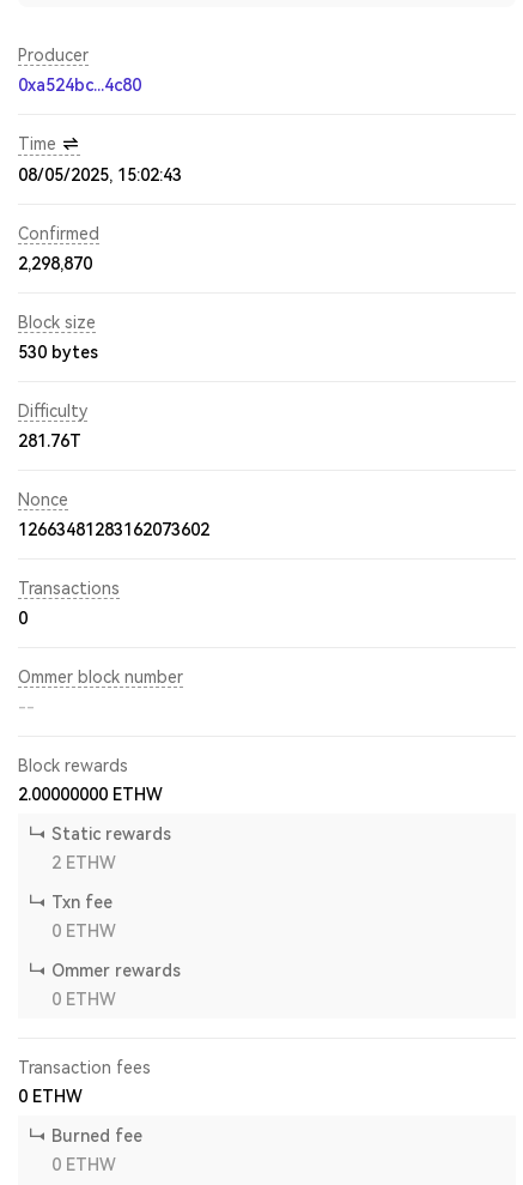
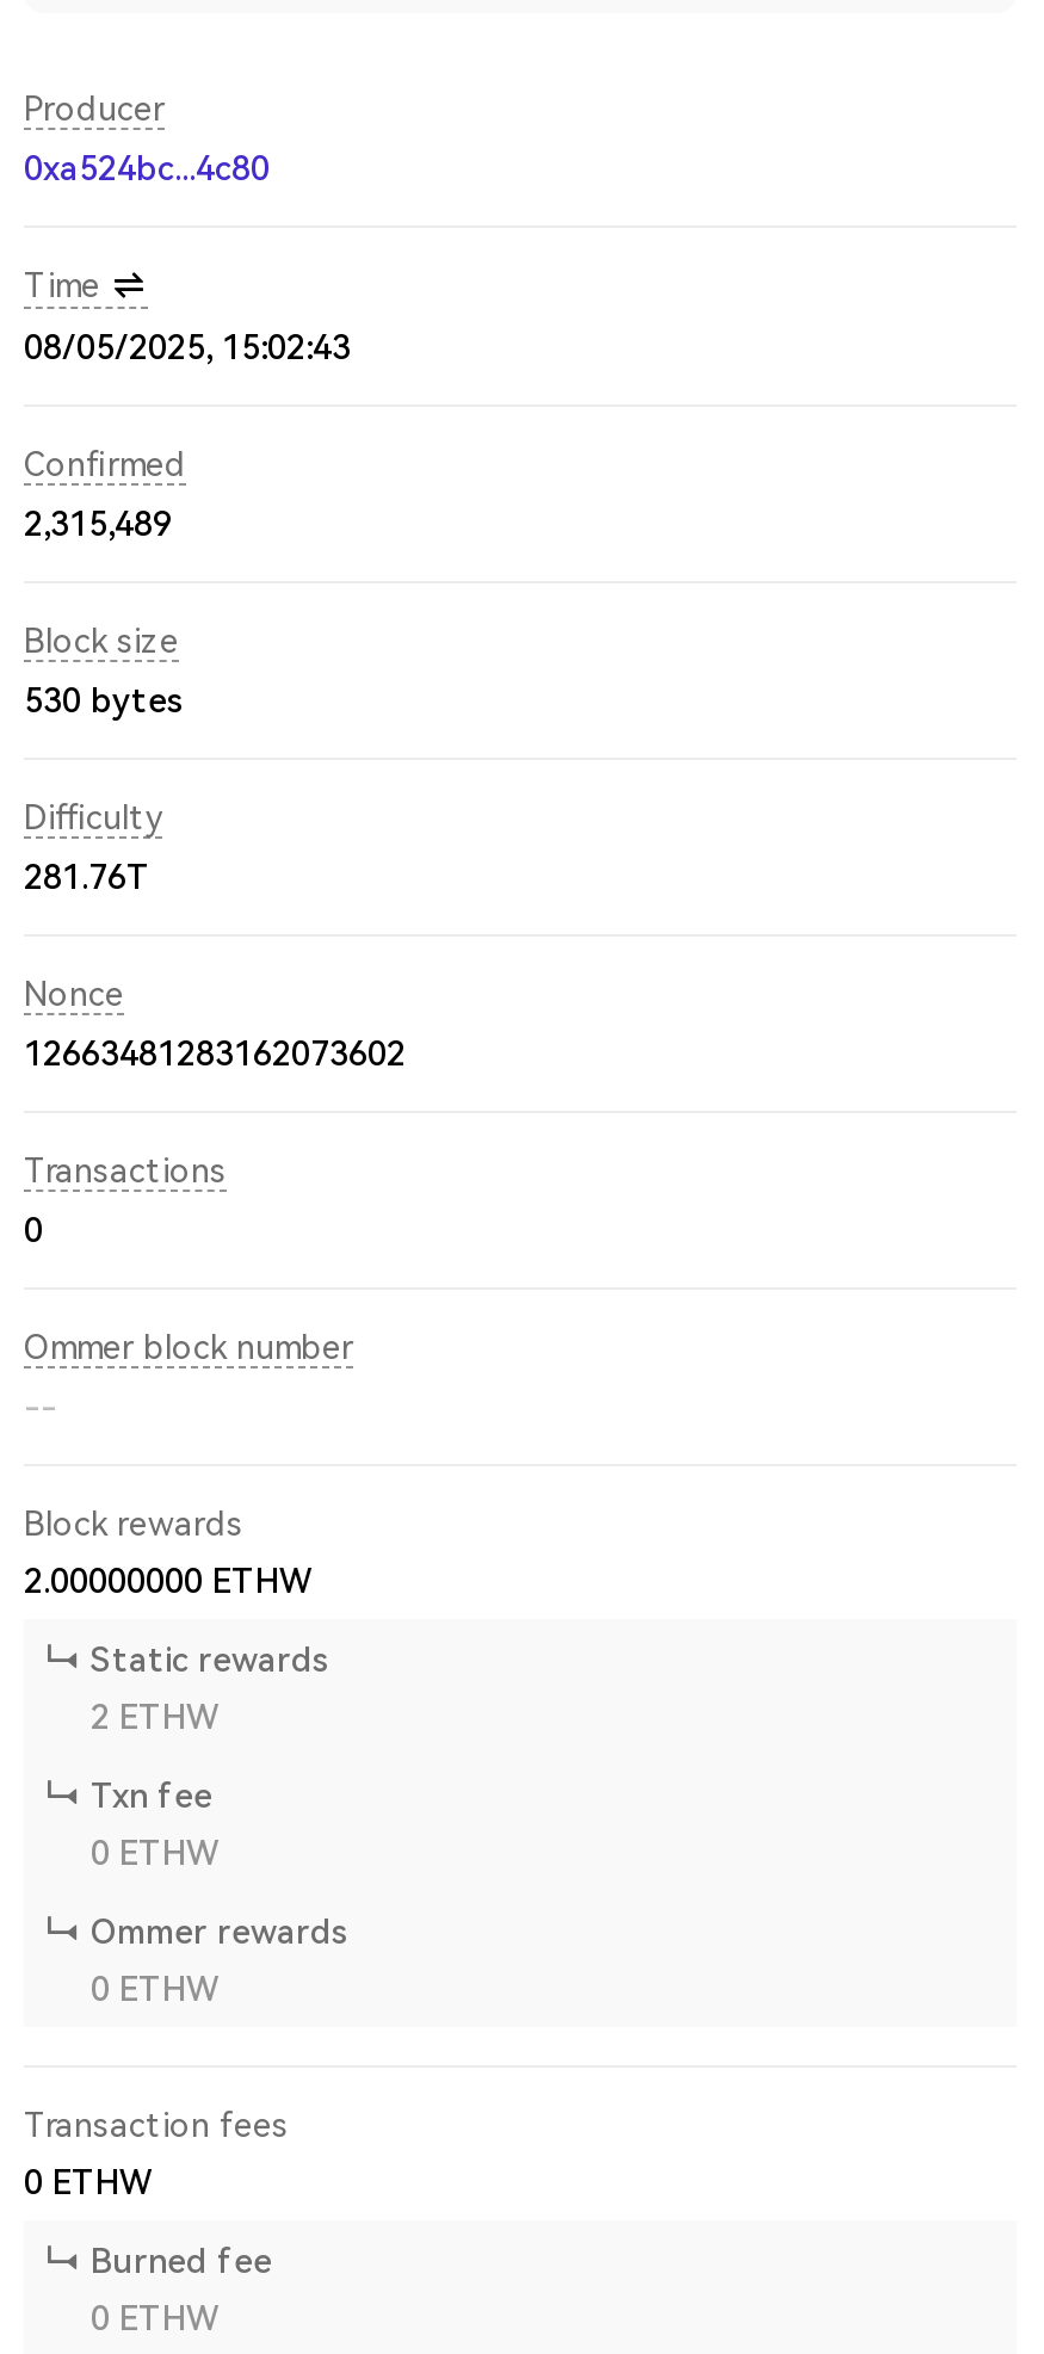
[18,254,92,273] 2,298,870 -> [24,505,172,543] 2,315,489

